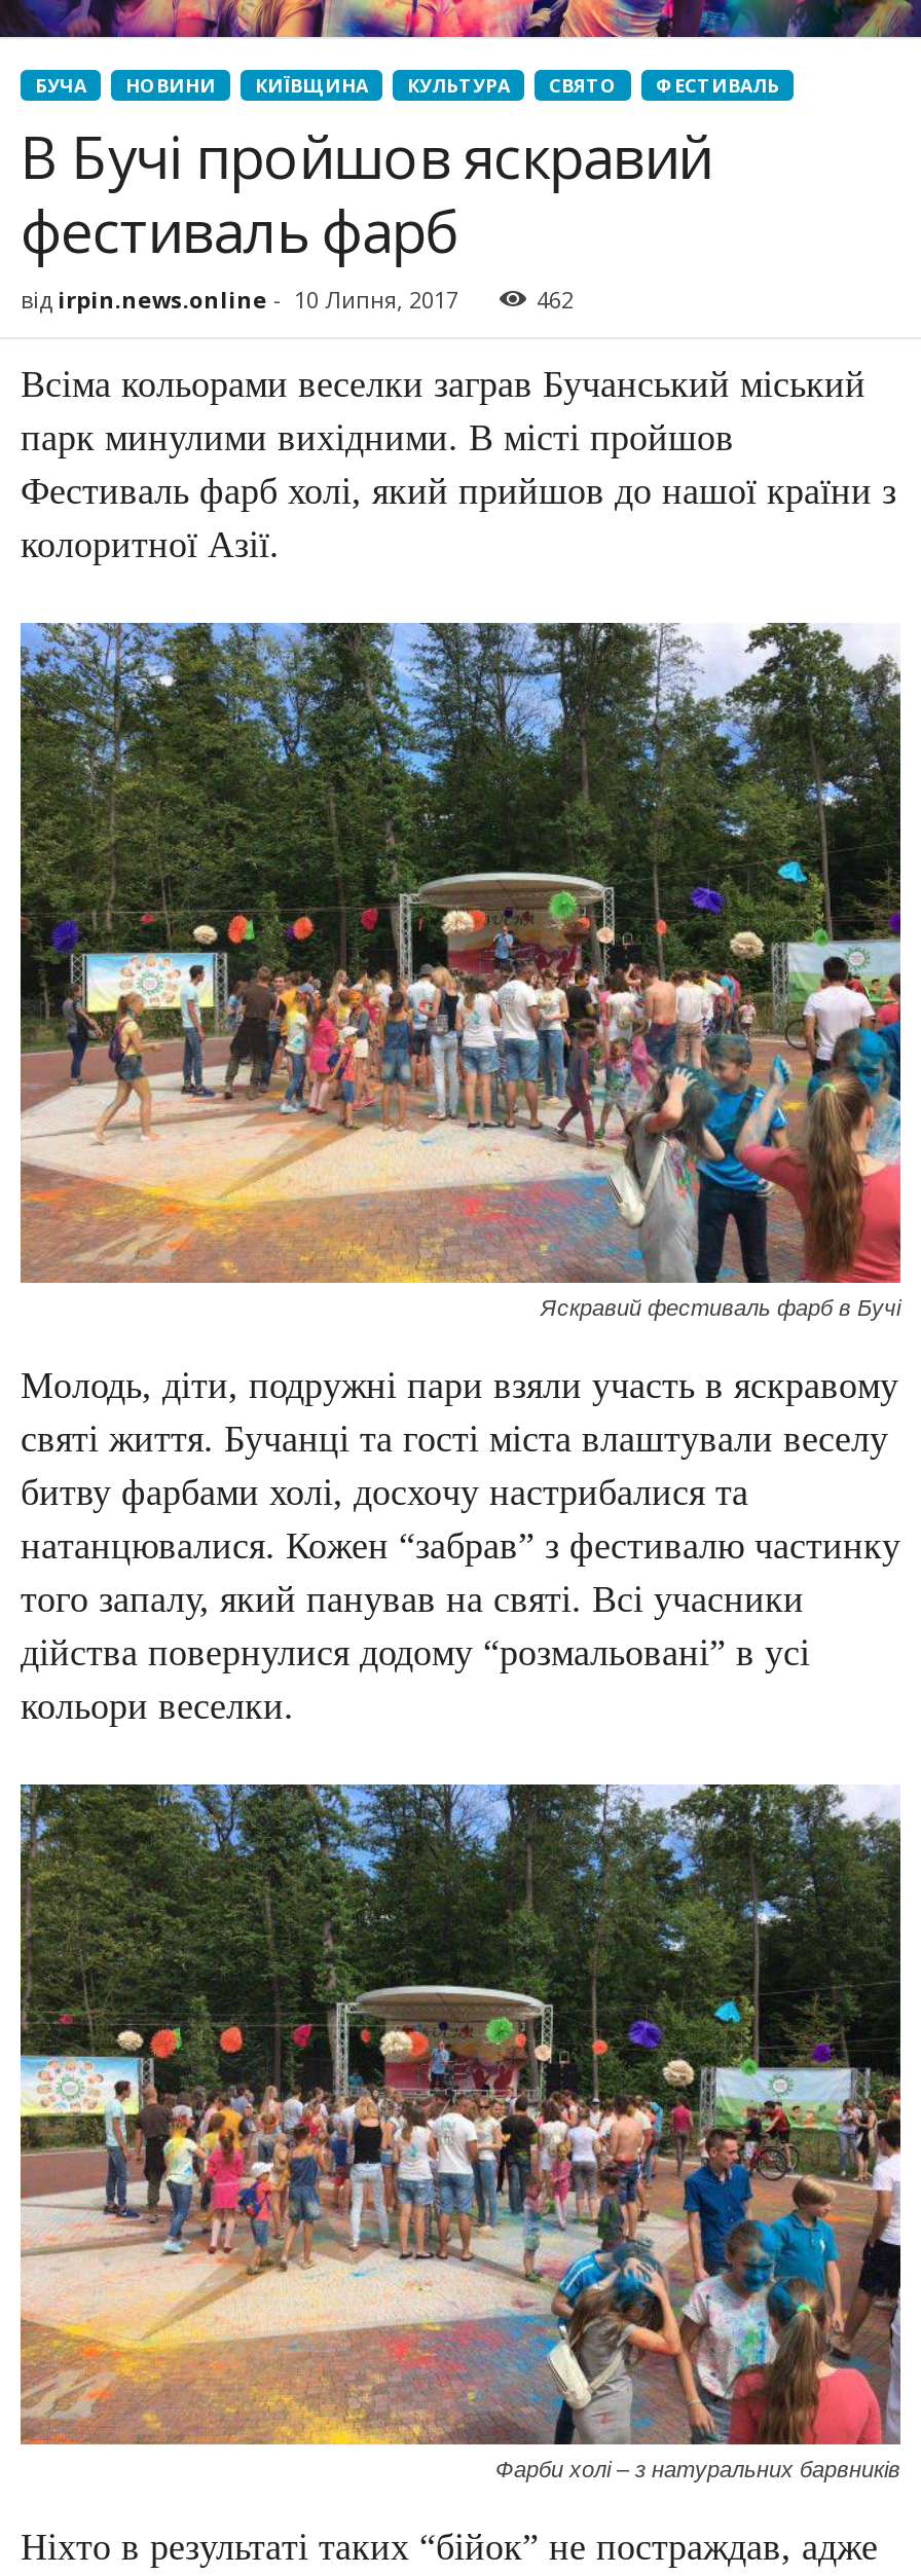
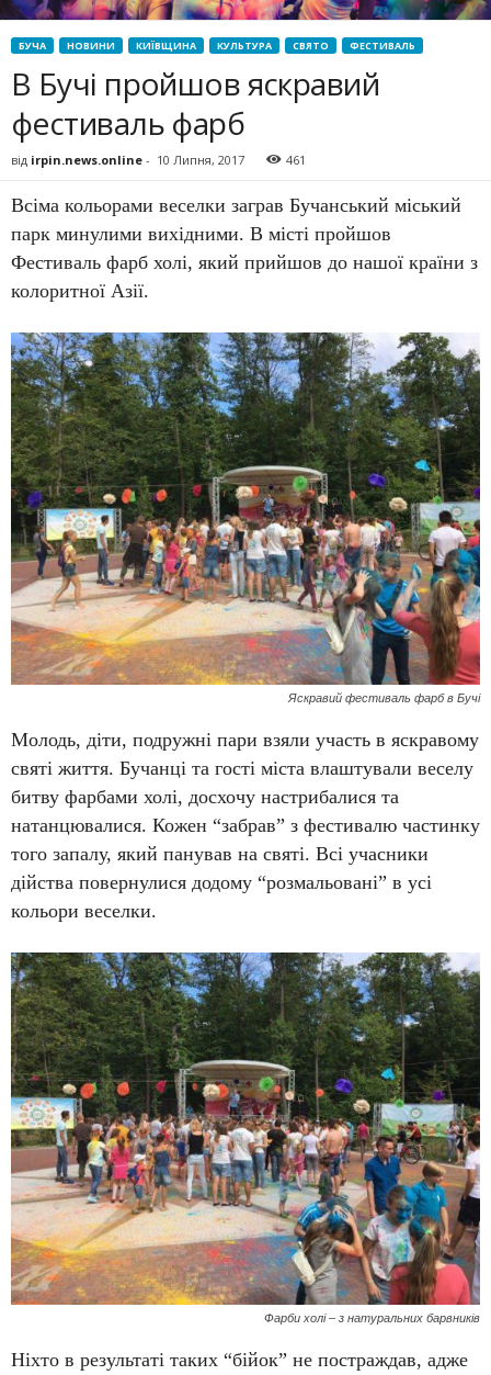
[537,283,574,314] 462 -> [286,151,306,168] 461

